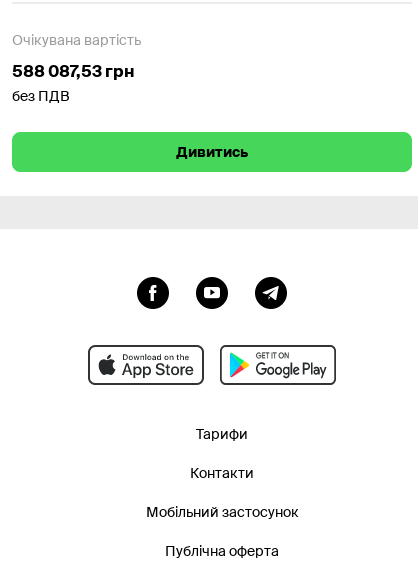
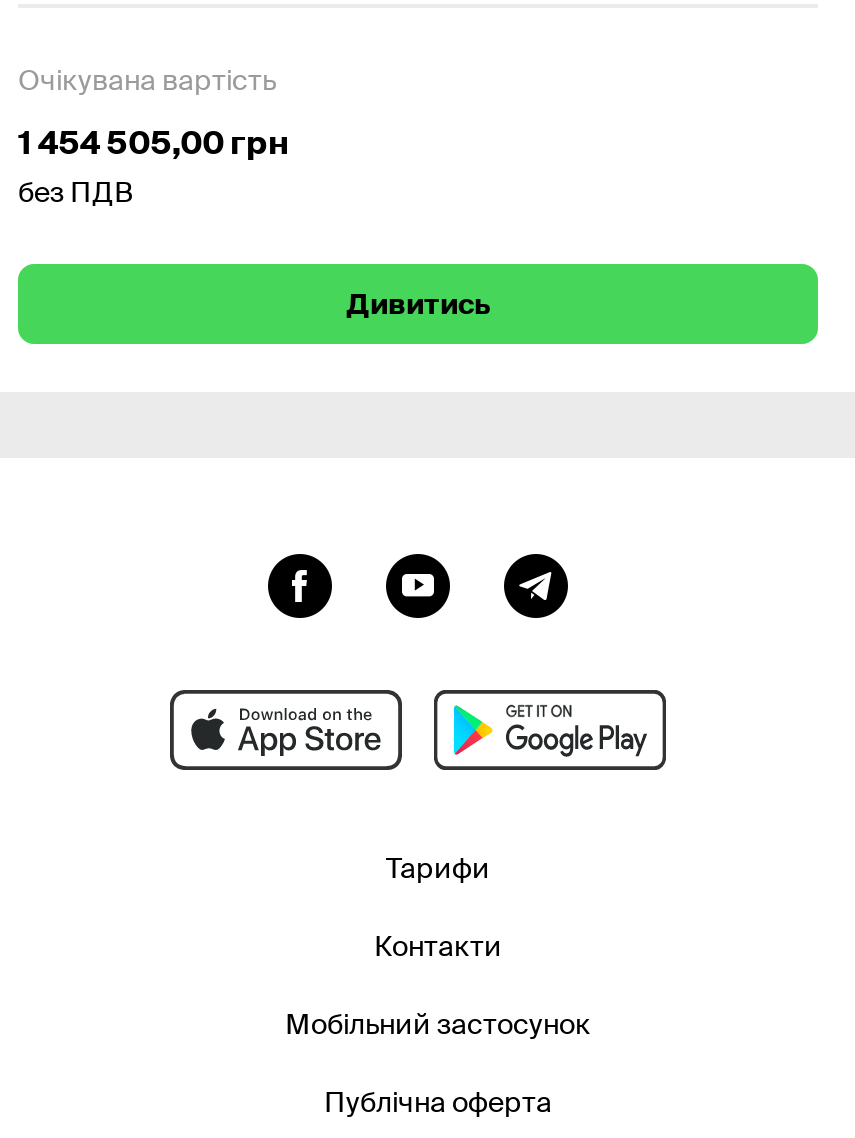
[12,61,135,82] 588 087,53 грн -> [18,122,290,164] 1 454 505,00 грн

